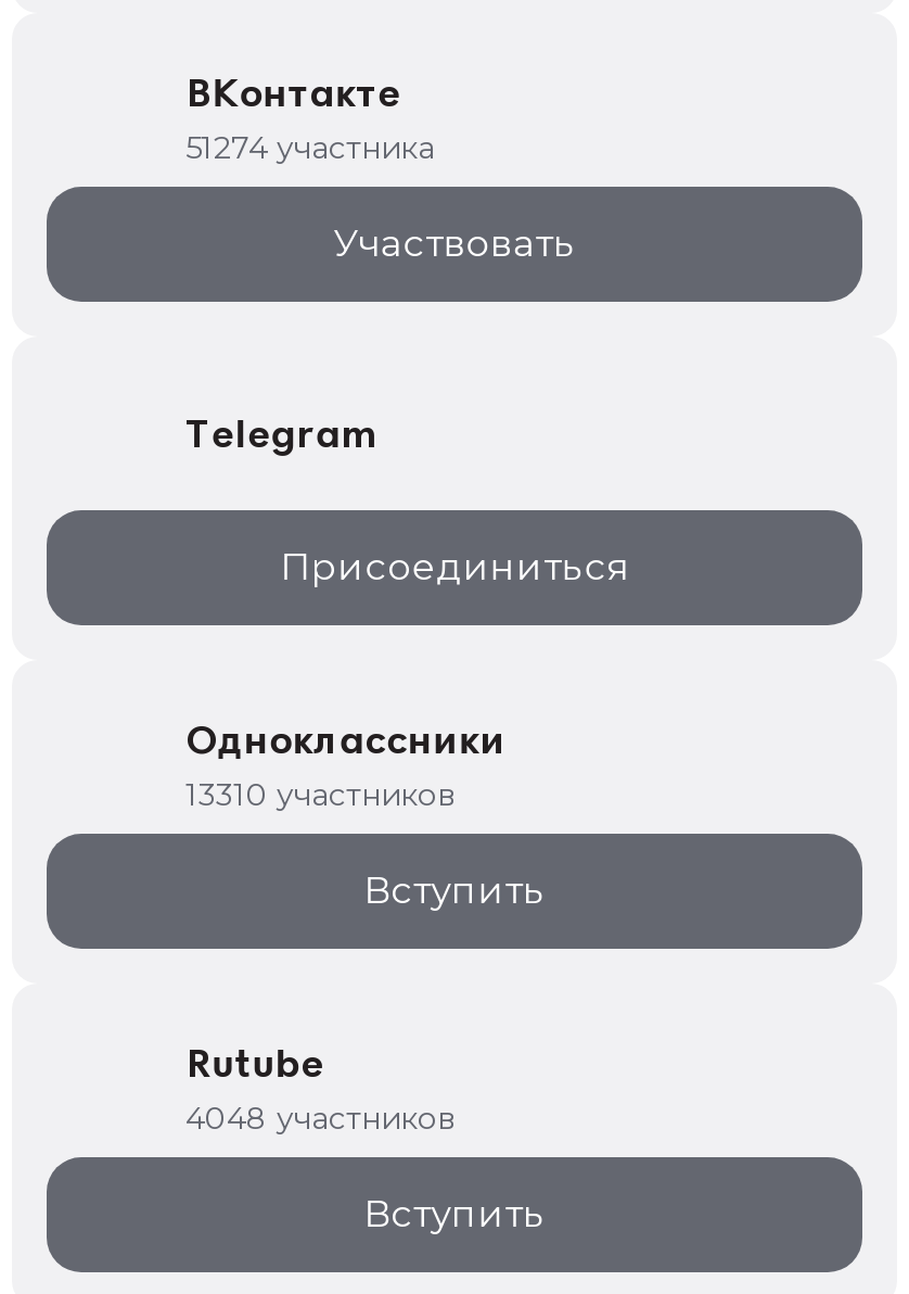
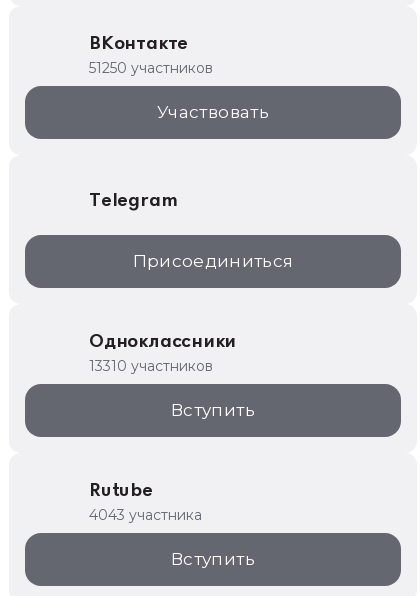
[185,128,435,167] 51274 участника -> [89,59,213,77] 51250 участников
[185,1099,454,1138] 4048 участников -> [89,506,202,524] 4043 участника

